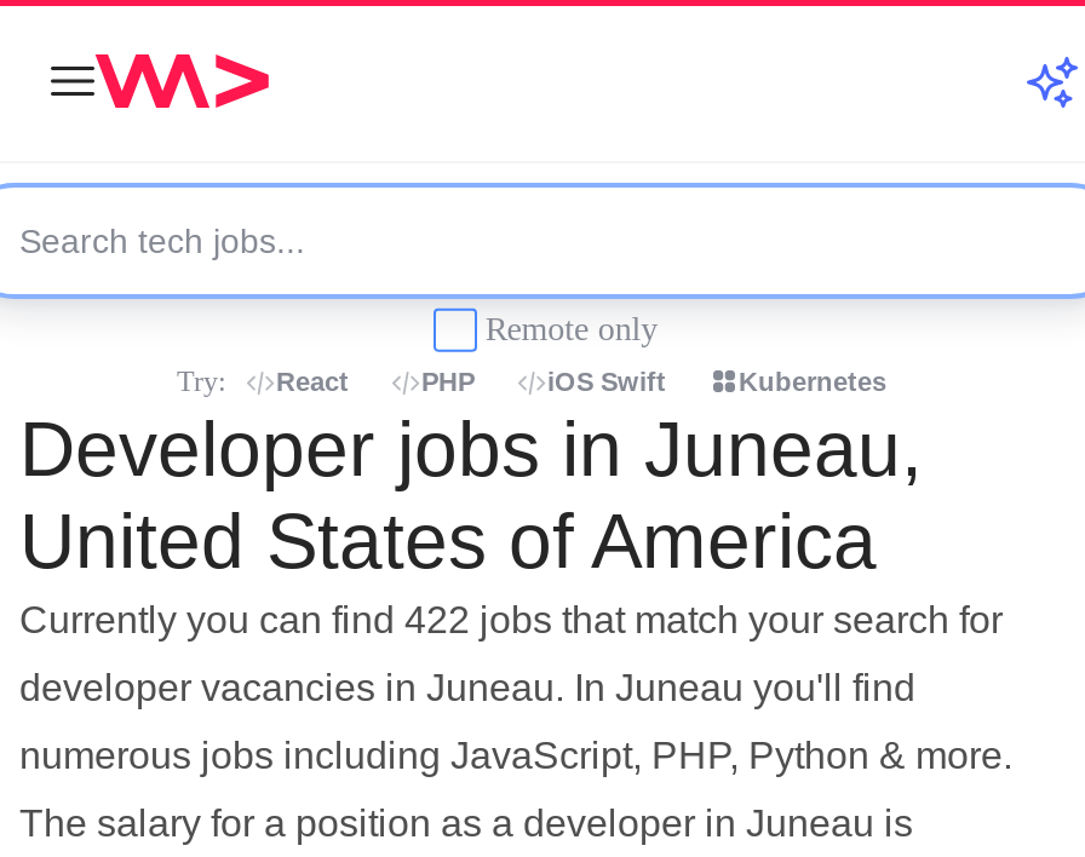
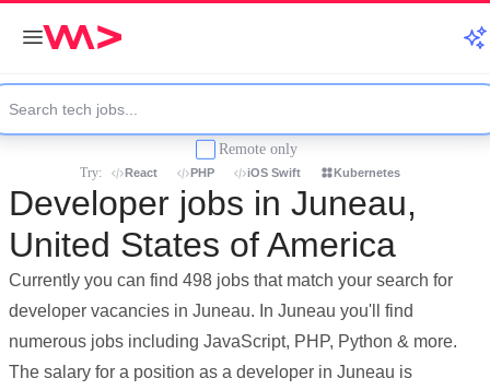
[19,599,1003,640] Currently you can find 422 jobs that match your search for -> [9,271,453,289] Currently you can find 498 jobs that match your search for

